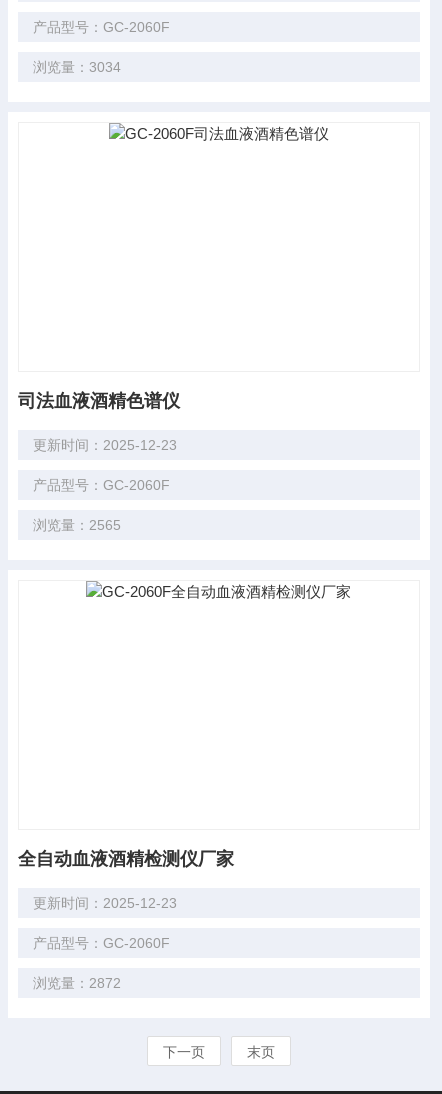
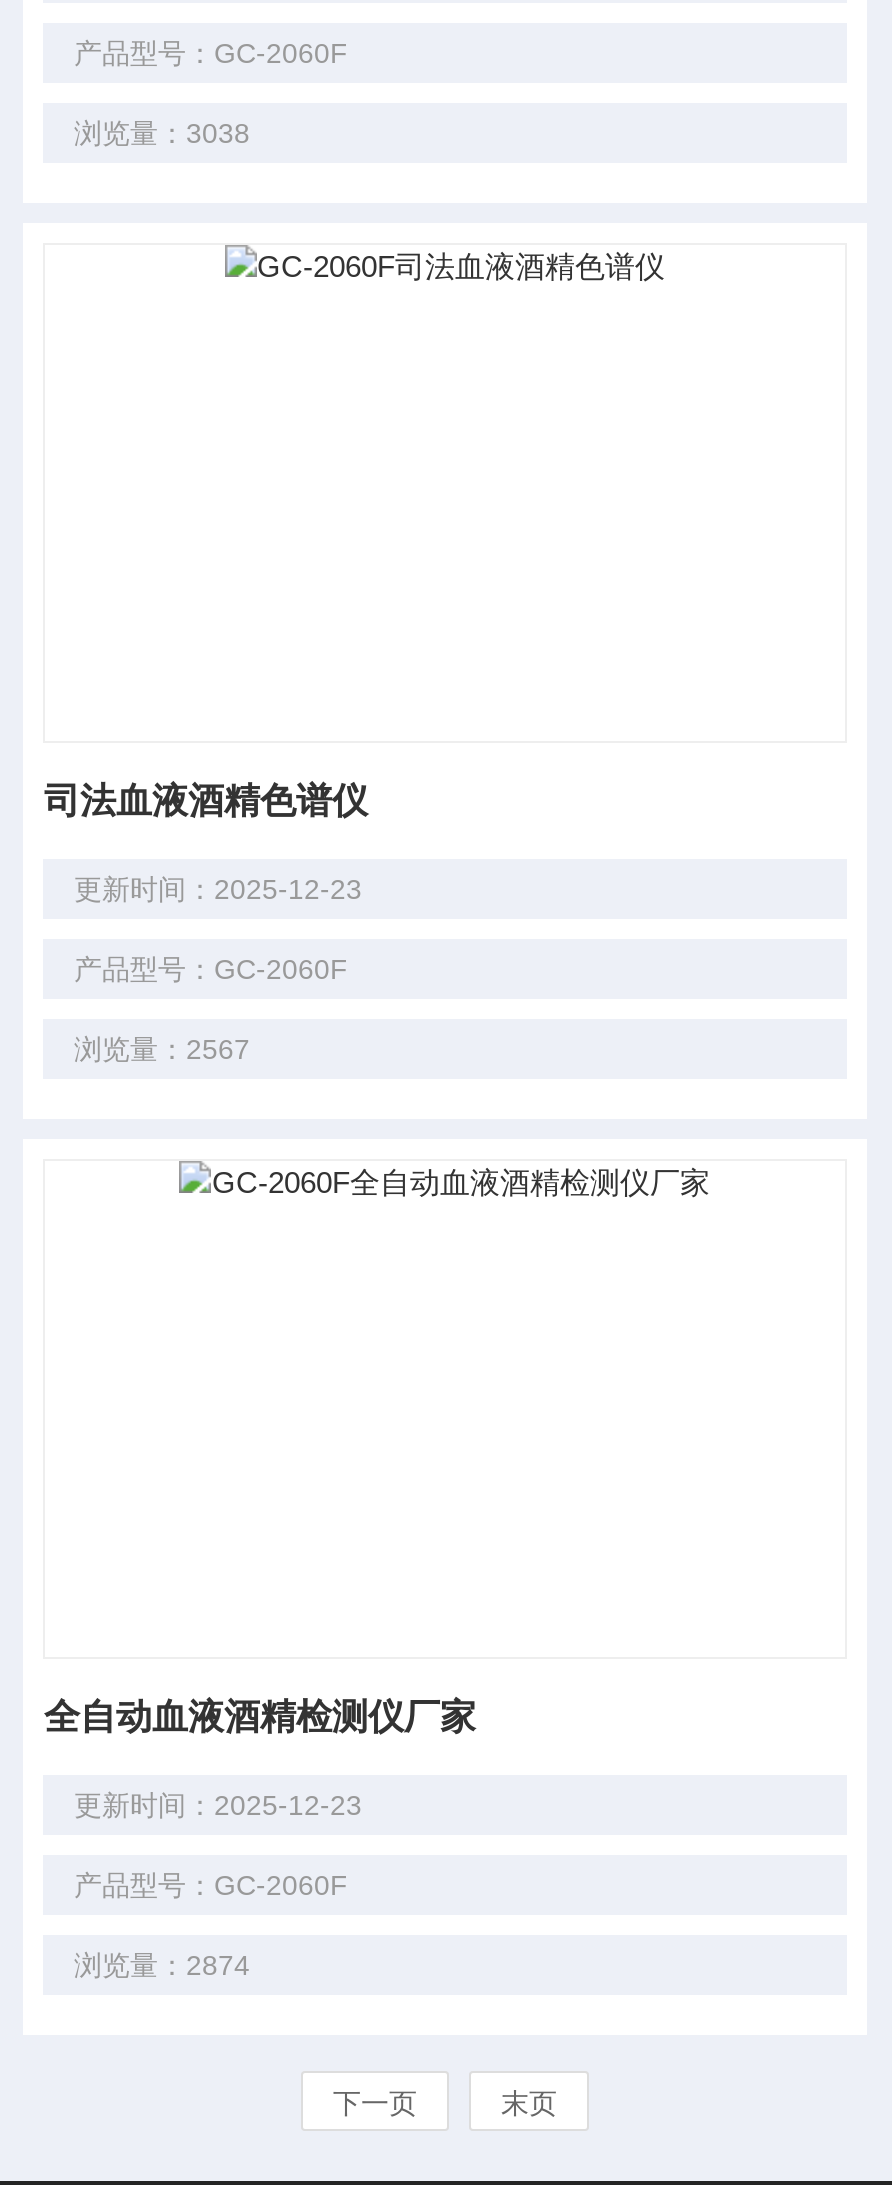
[33,59,121,75] 浏览量：3034 -> [74,117,250,149] 浏览量：3038
[33,517,121,533] 浏览量：2565 -> [74,1033,250,1065] 浏览量：2567
[33,975,121,991] 浏览量：2872 -> [74,1949,250,1981] 浏览量：2874

